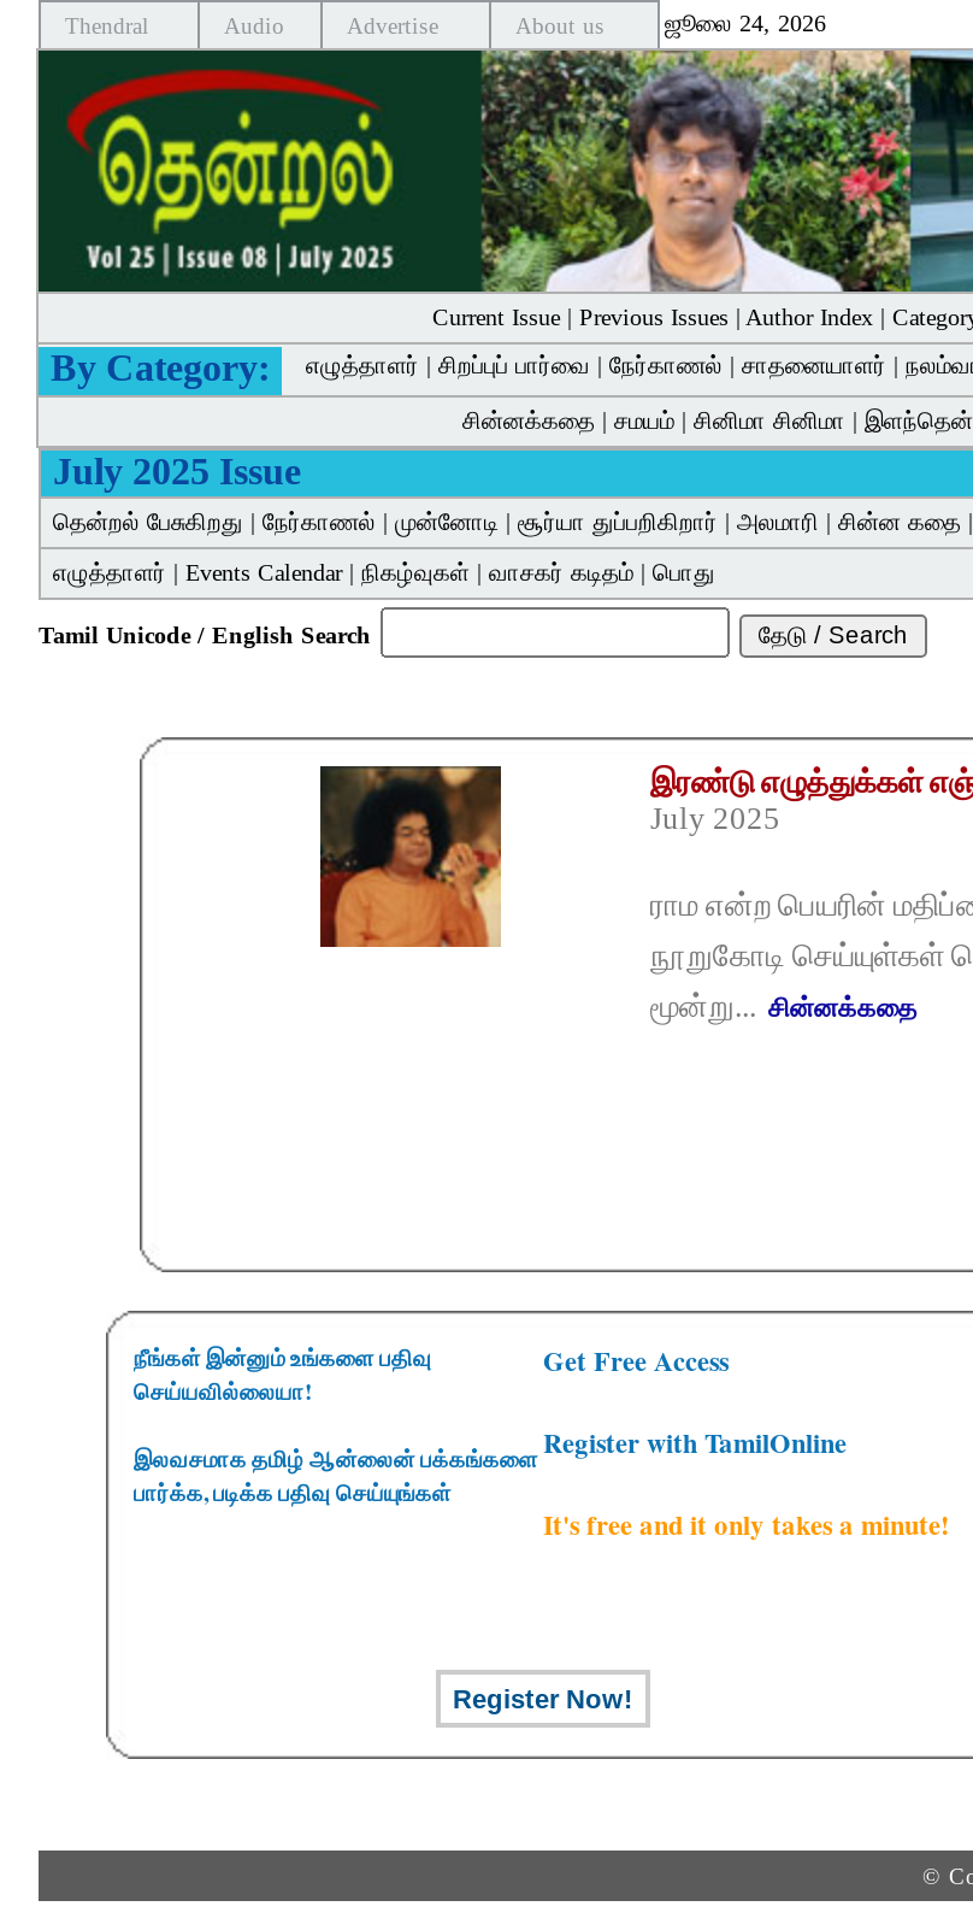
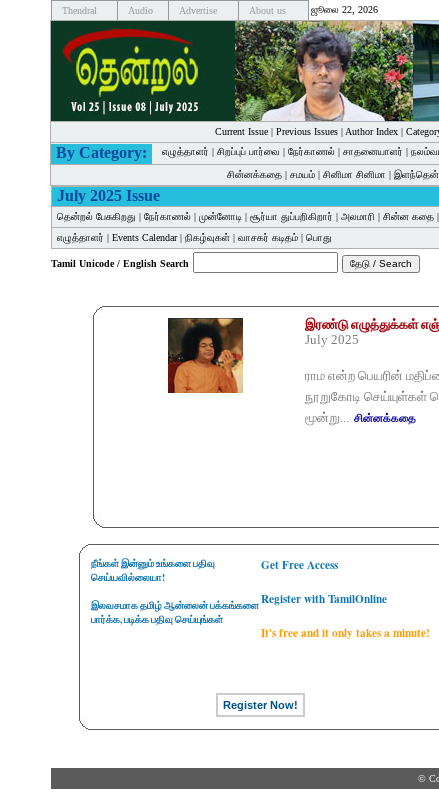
[665,10,826,36] ஜூலை 24, 2026 -> [311,4,378,15] ஜூலை 22, 2026

